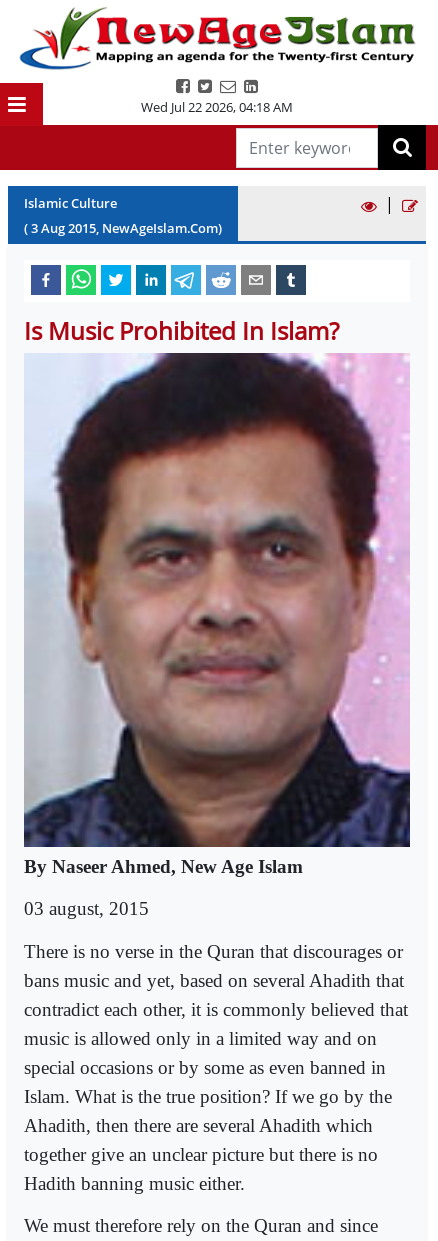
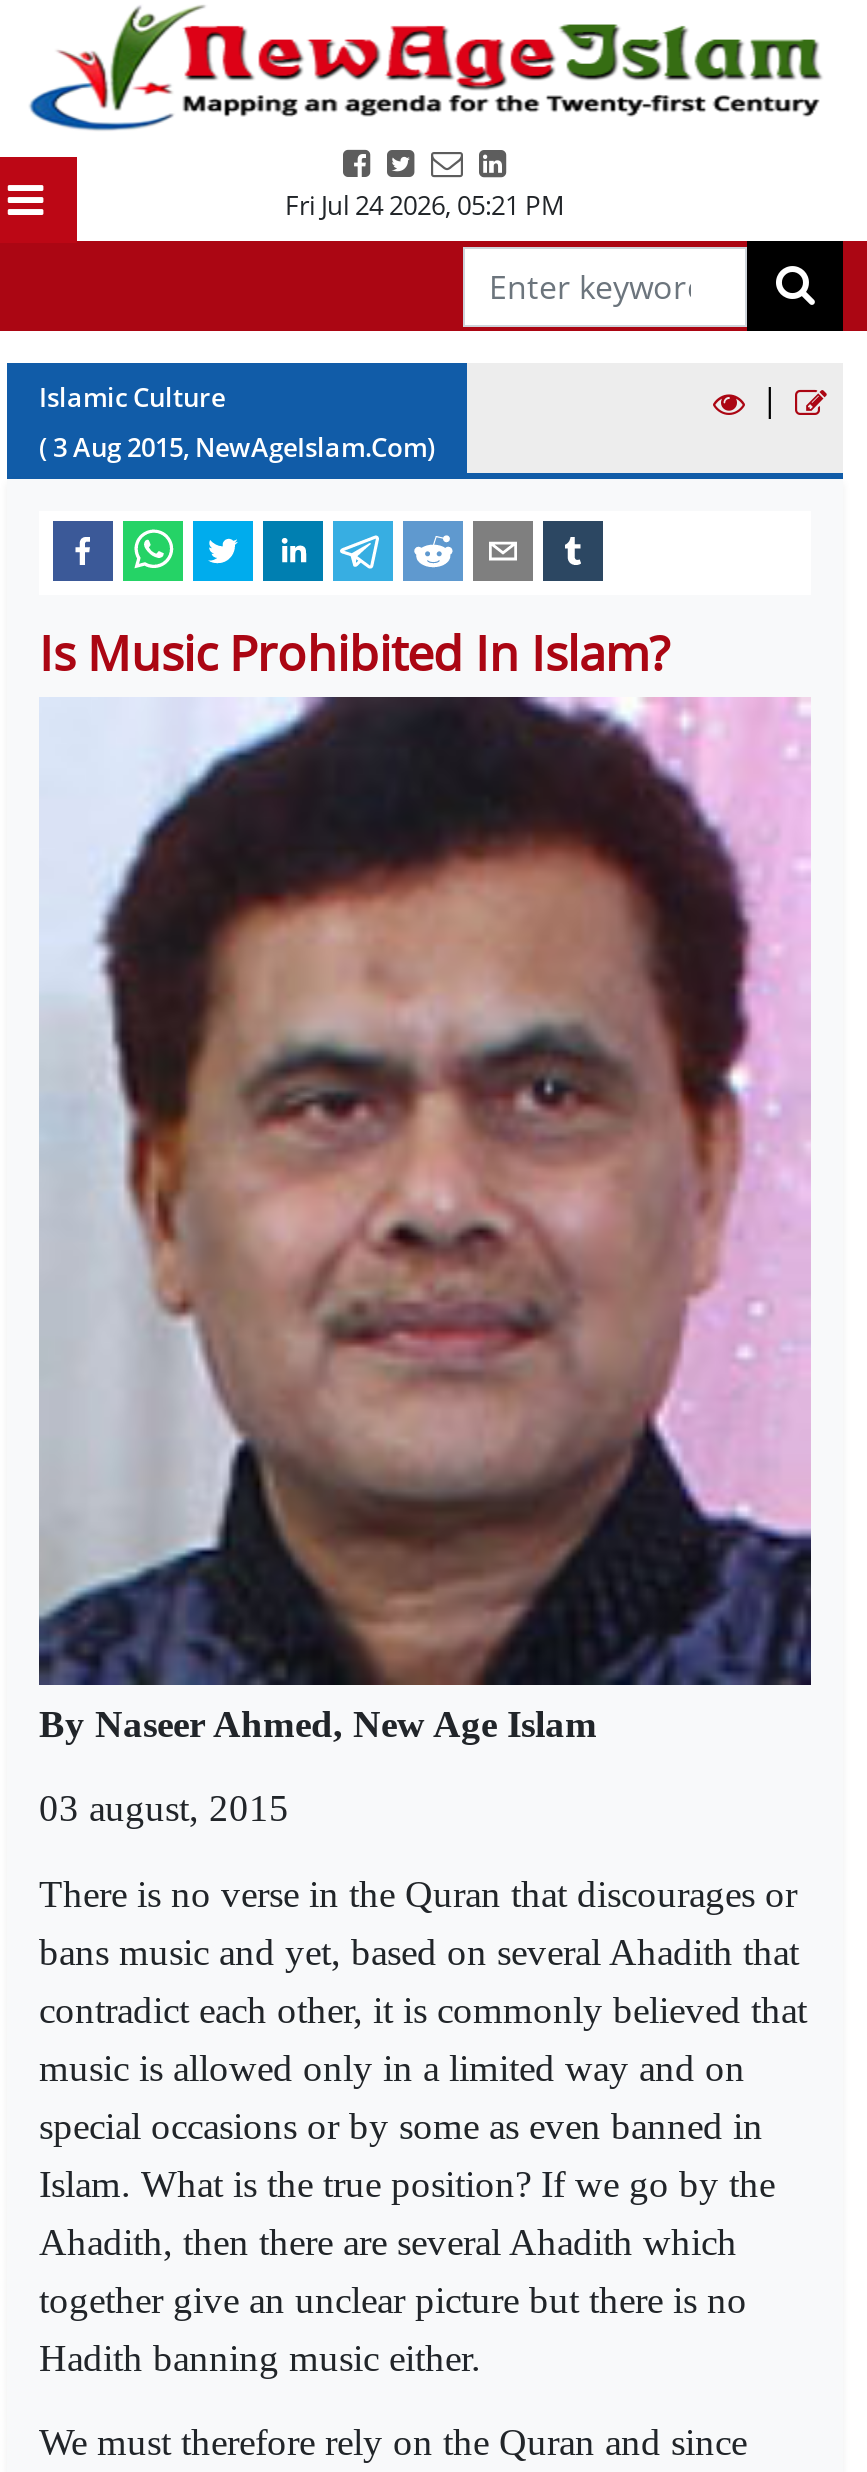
[141,98,293,116] Wed Jul 22 2026, 04:18 AM -> [285,187,565,223] Fri Jul 24 2026, 05:21 PM

